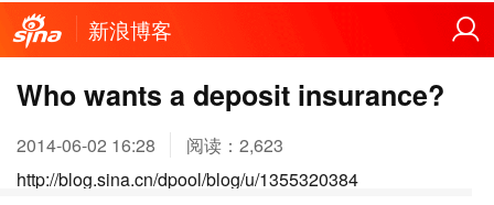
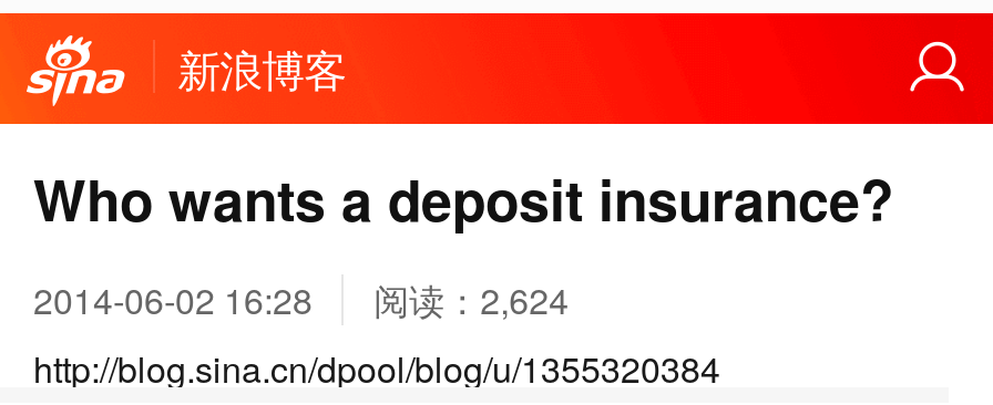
[17,132,283,158] 2014-06-02 16:28 阅读：2,623 -> [33,274,569,325] 2014-06-02 16:28 阅读：2,624

